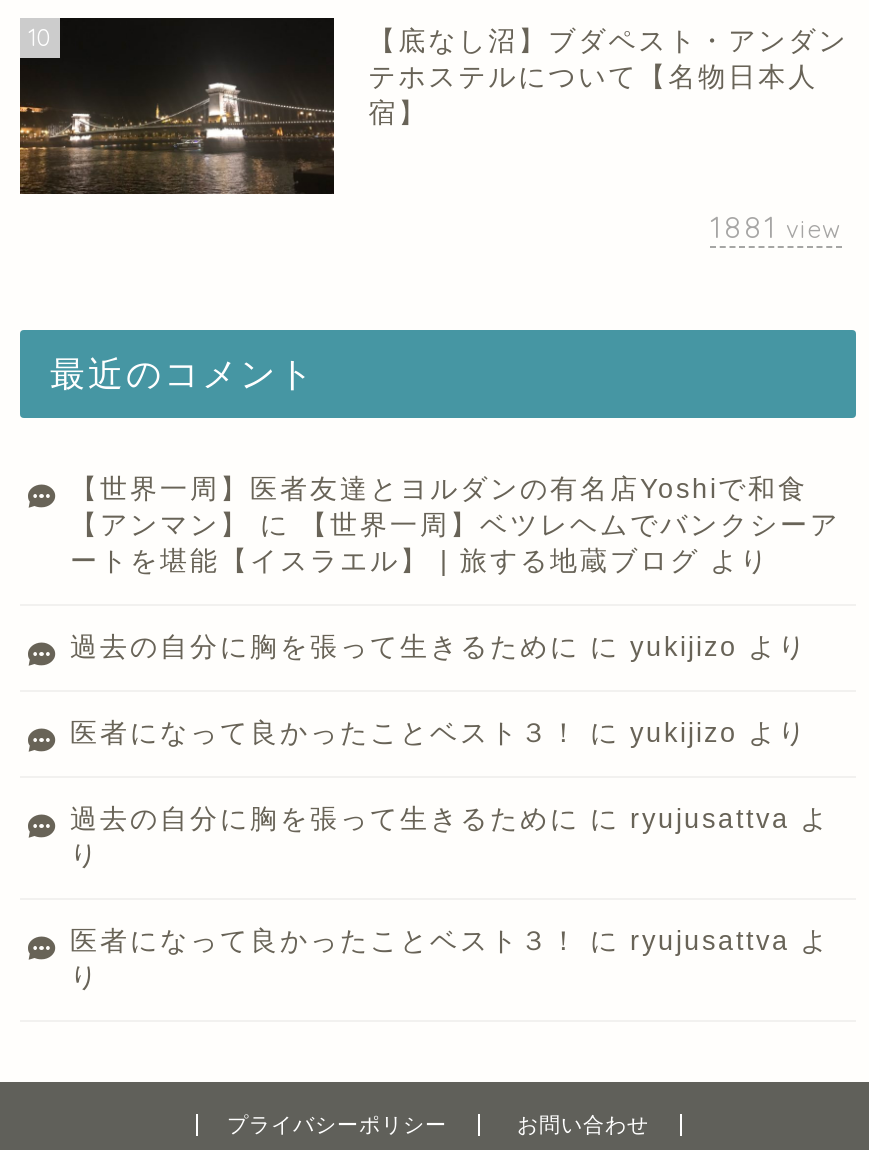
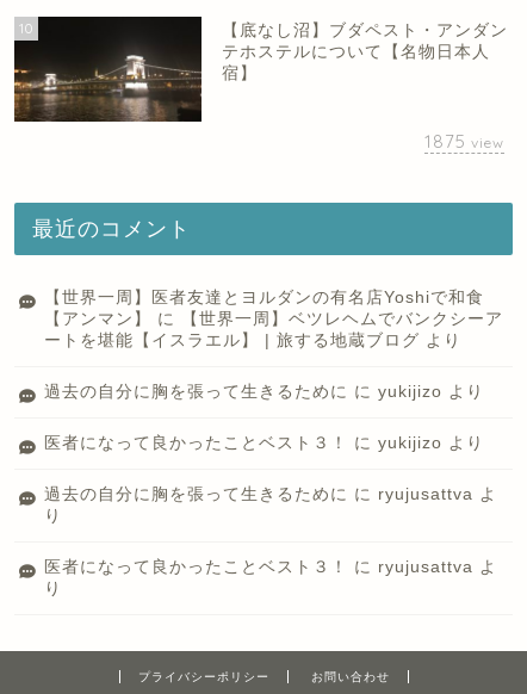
[710,209,842,247] 1881 view -> [424,130,504,153] 1875 view

